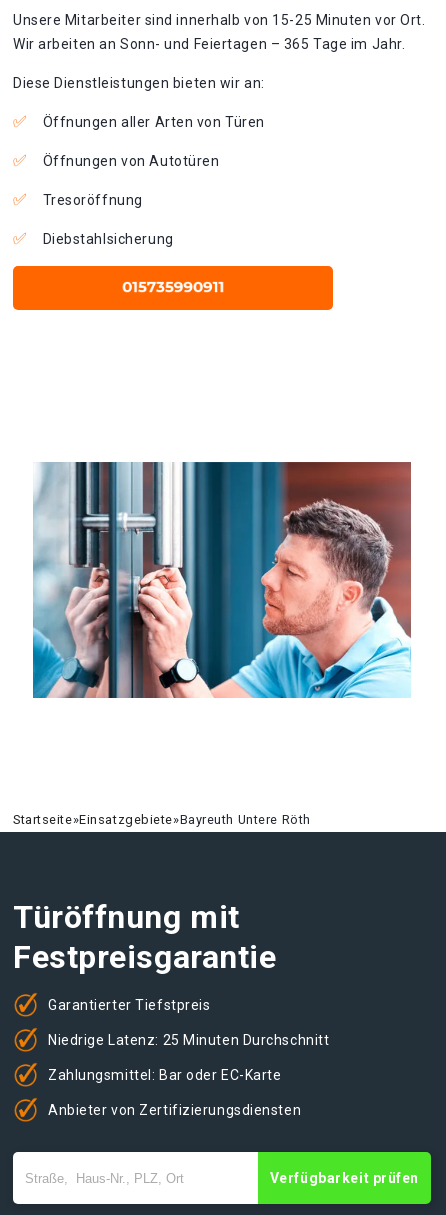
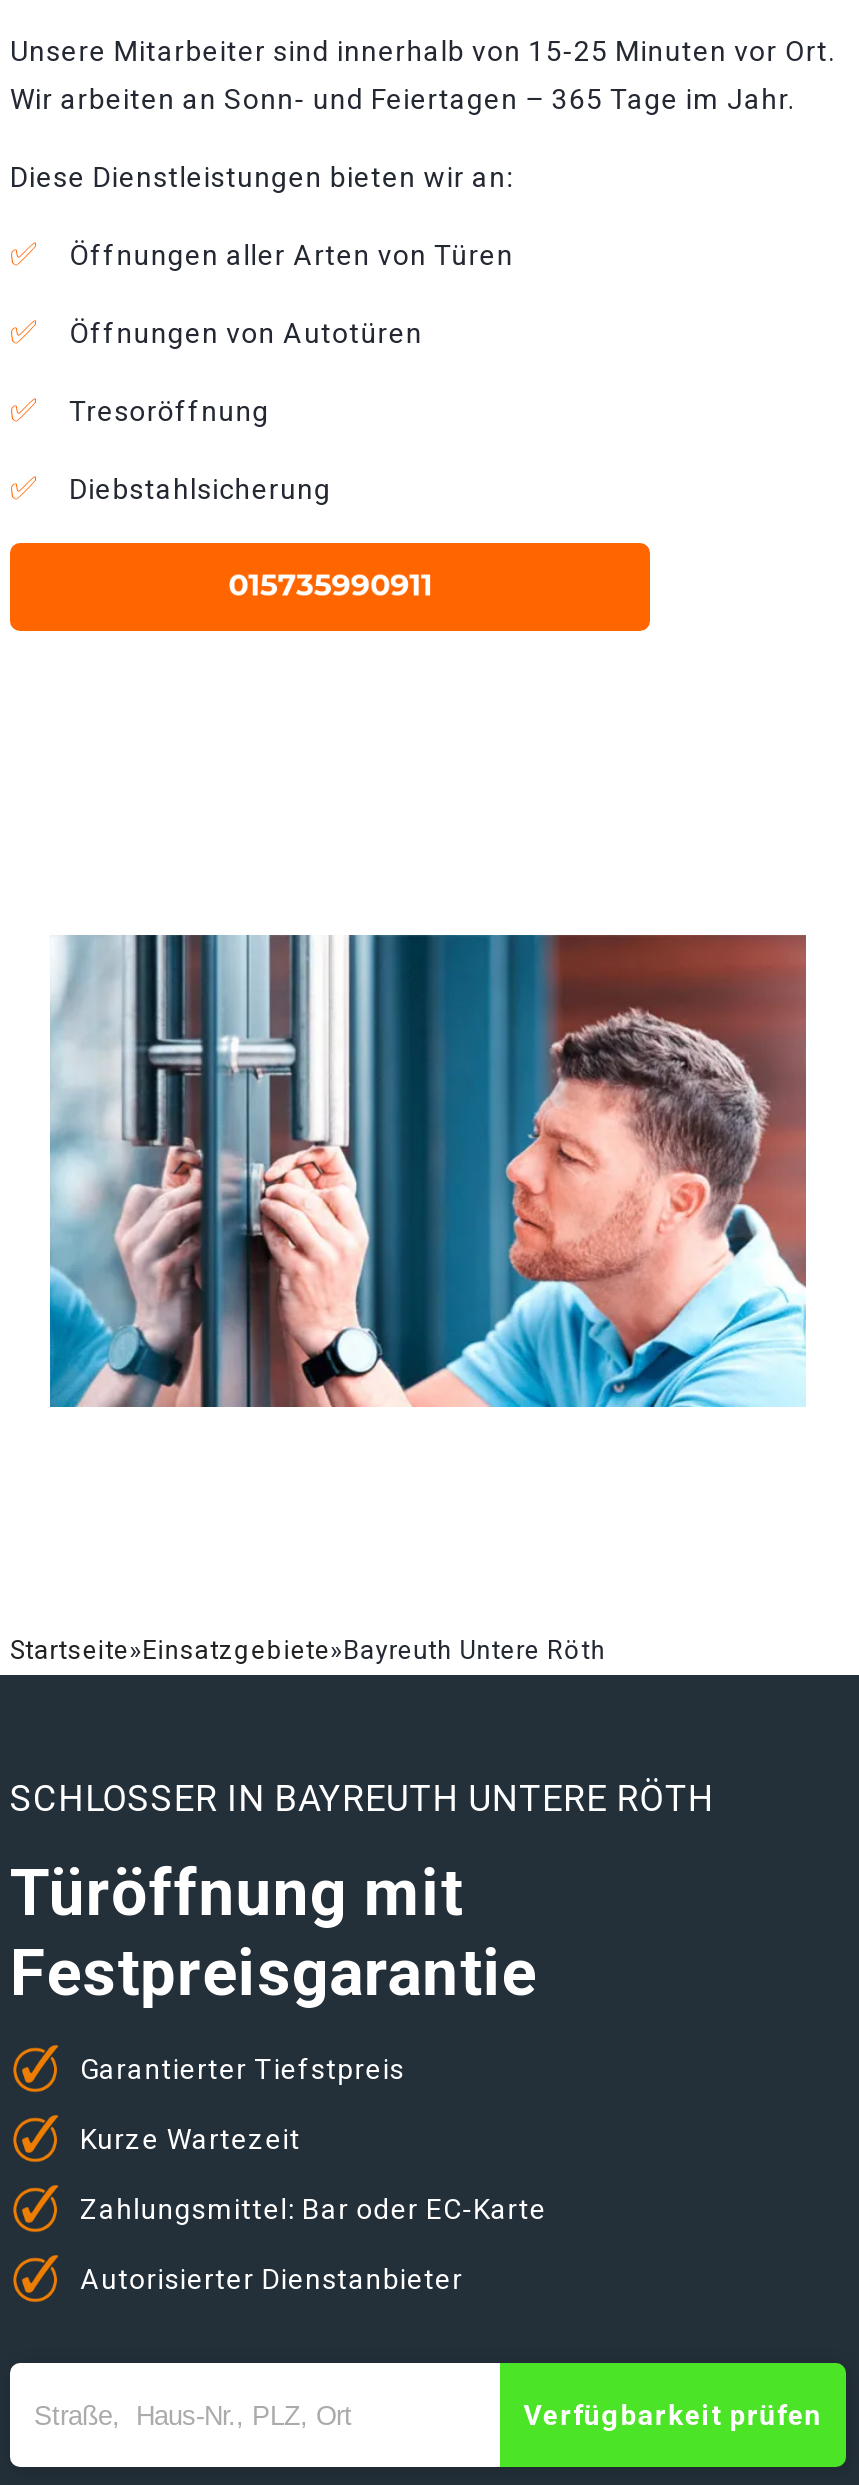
none -> [10,1777,715,1819] SCHLOSSER IN BAYREUTH UNTERE RÖTH
[48,1031,329,1047] Niedrige Latenz: 25 Minuten Durchschnitt -> [80,2122,301,2154] Kurze Wartezeit
[48,1101,301,1117] Anbieter von Zertifizierungsdiensten -> [80,2262,463,2294] Autorisierter Dienstanbieter

